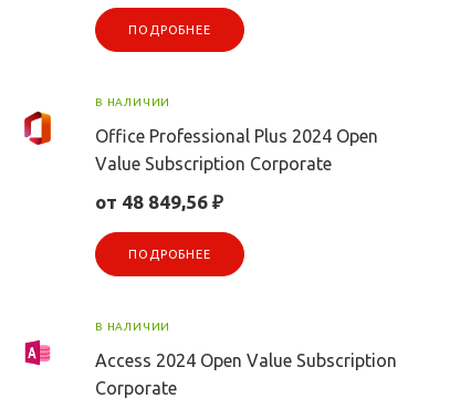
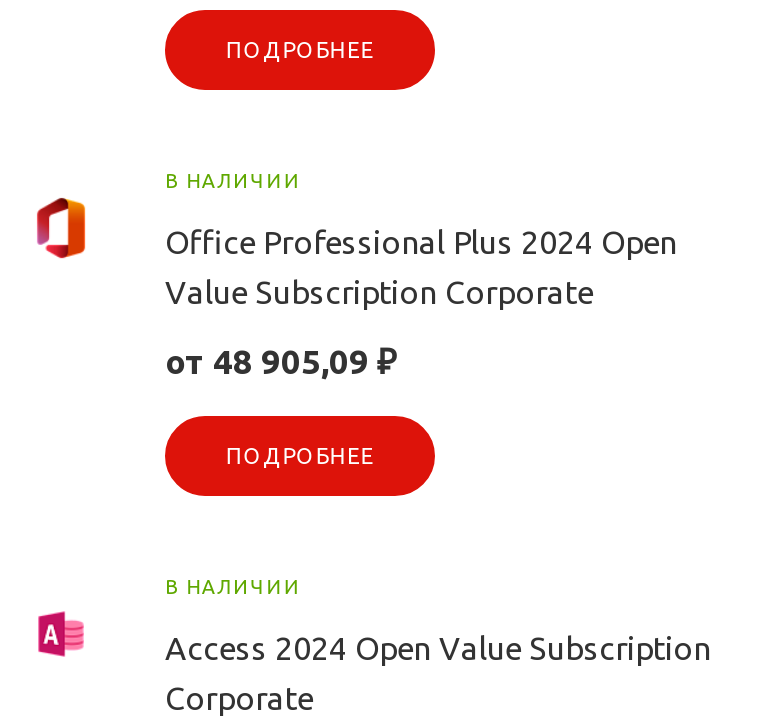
[95,191,223,212] от 48 849,56 ₽ -> [165,342,397,380] от 48 905,09 ₽

